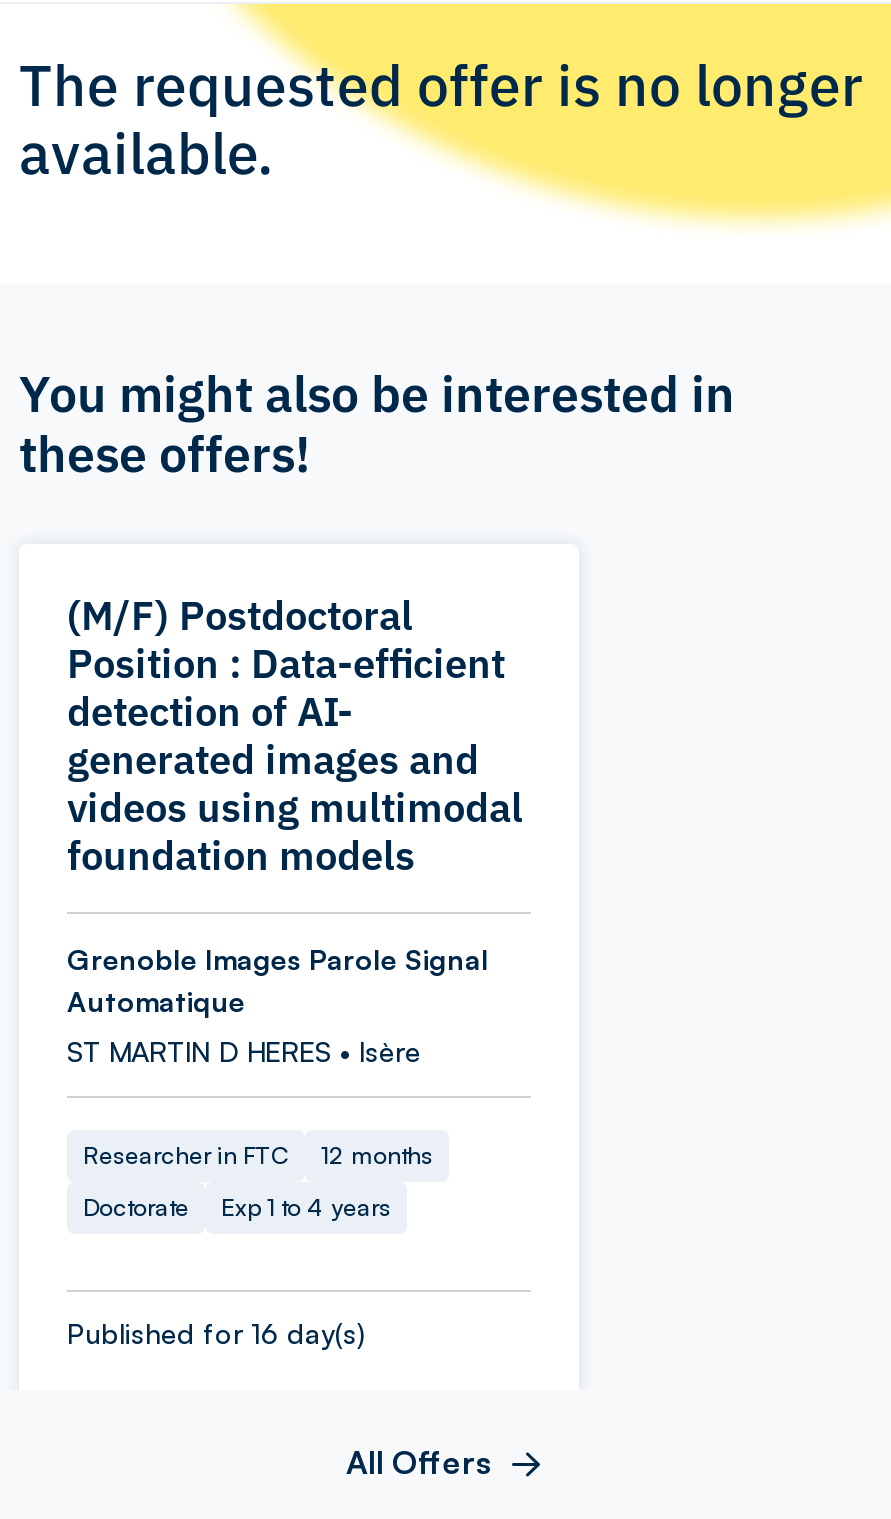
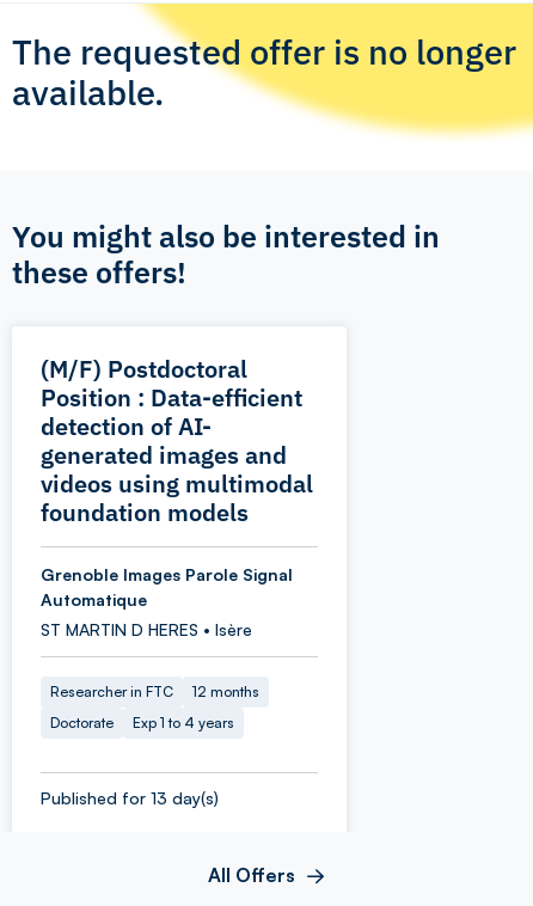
[67,1315,365,1349] Published for 16 day(s) -> [41,787,219,808] Published for 13 day(s)

